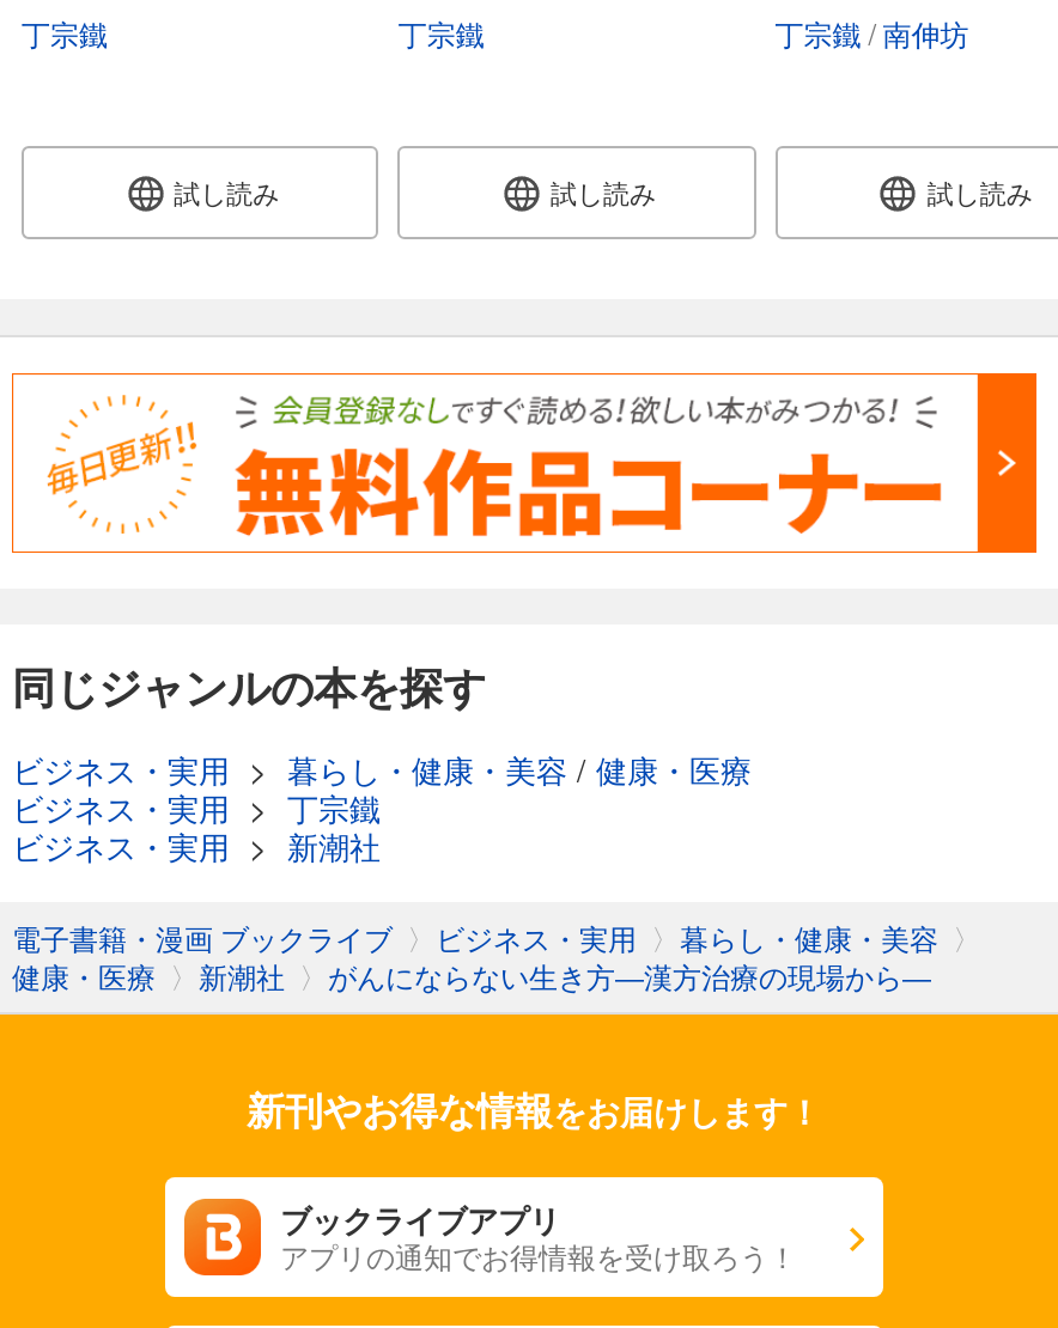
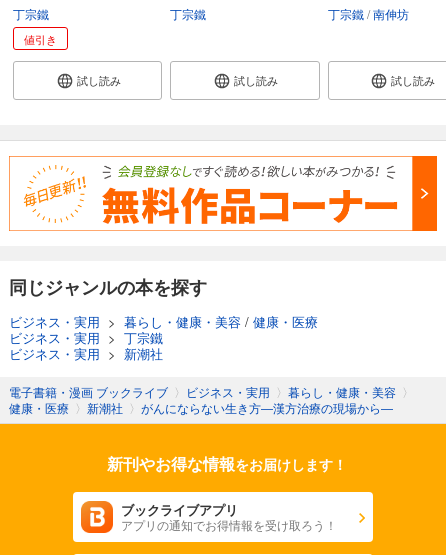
none -> [24,31,57,47] 値引き

